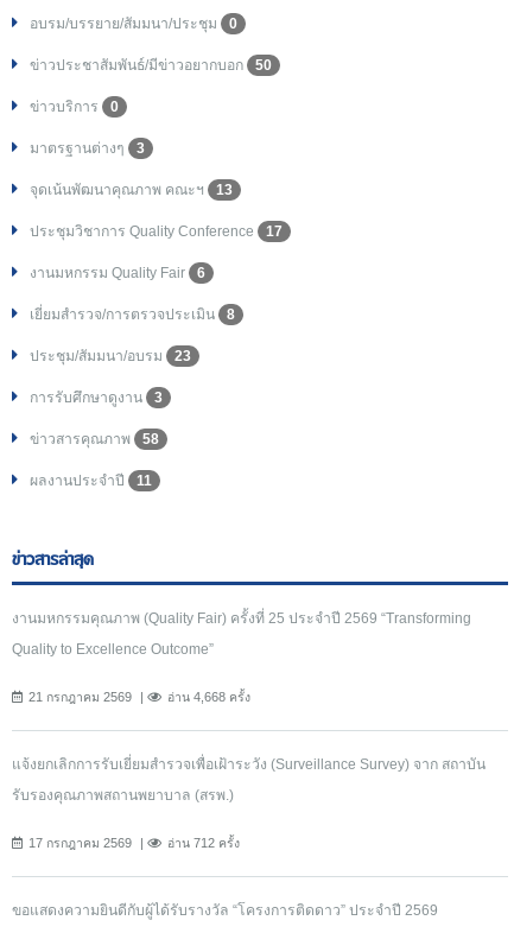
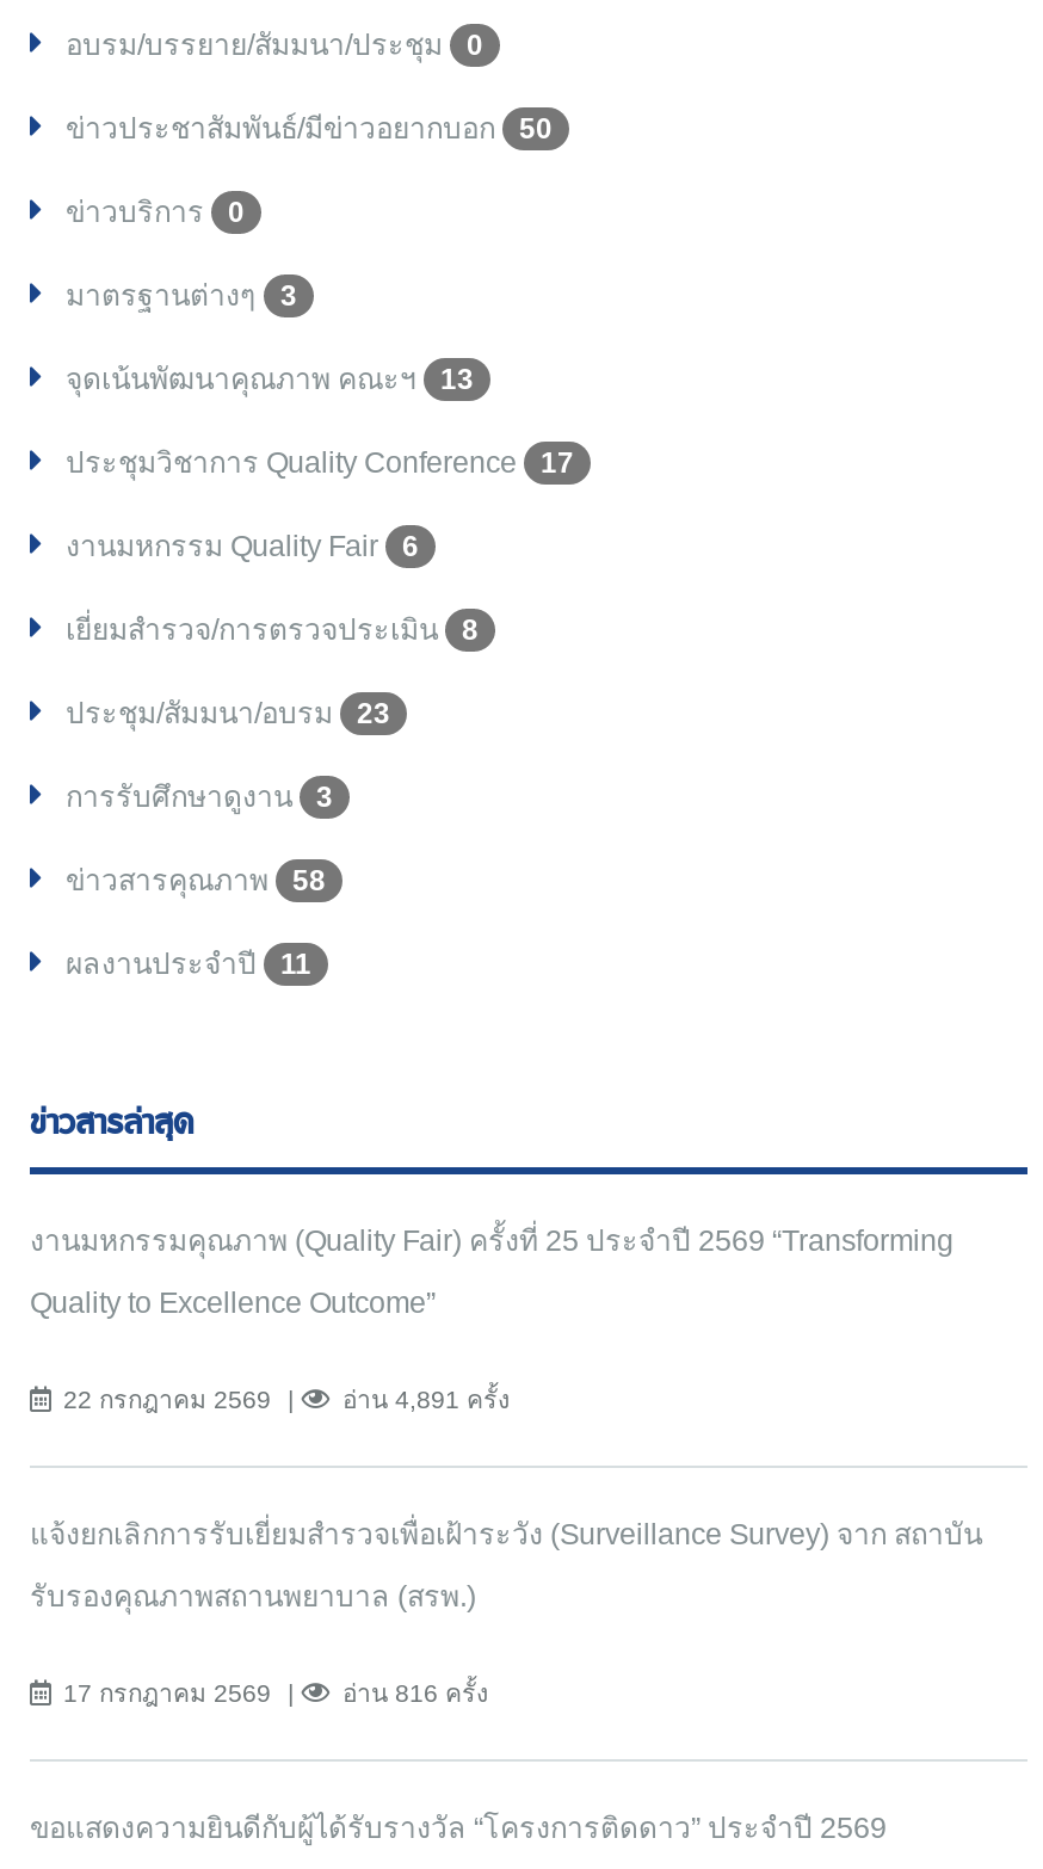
[28,690,132,704] 21 กรกฎาคม 2569 -> [63,1385,271,1413] 22 กรกฎาคม 2569
[167,690,250,704] อ่าน 4,668 ครั้ง -> [342,1385,510,1413] อ่าน 4,891 ครั้ง
[167,836,240,850] อ่าน 712 ครั้ง -> [342,1678,488,1707] อ่าน 816 ครั้ง

